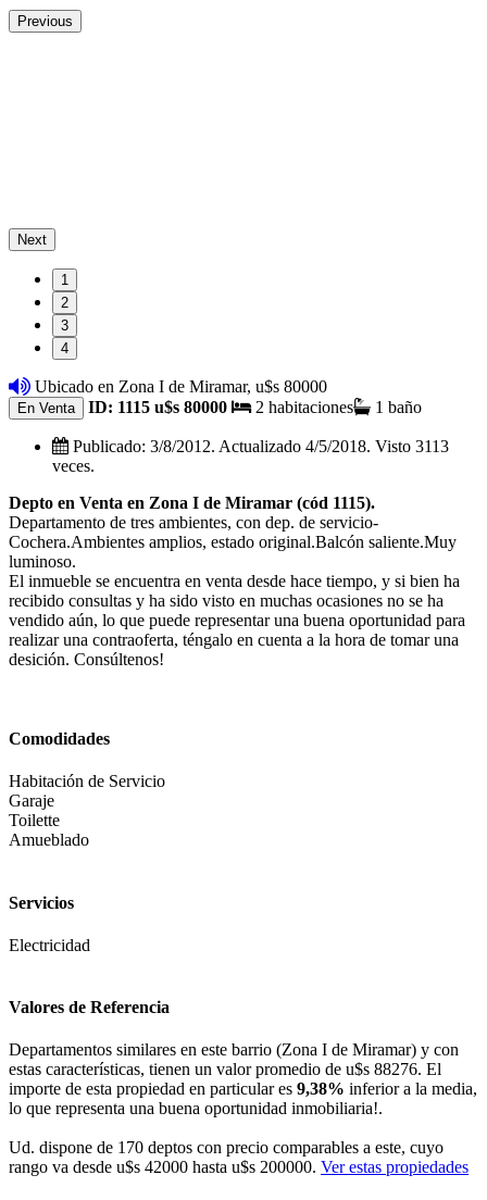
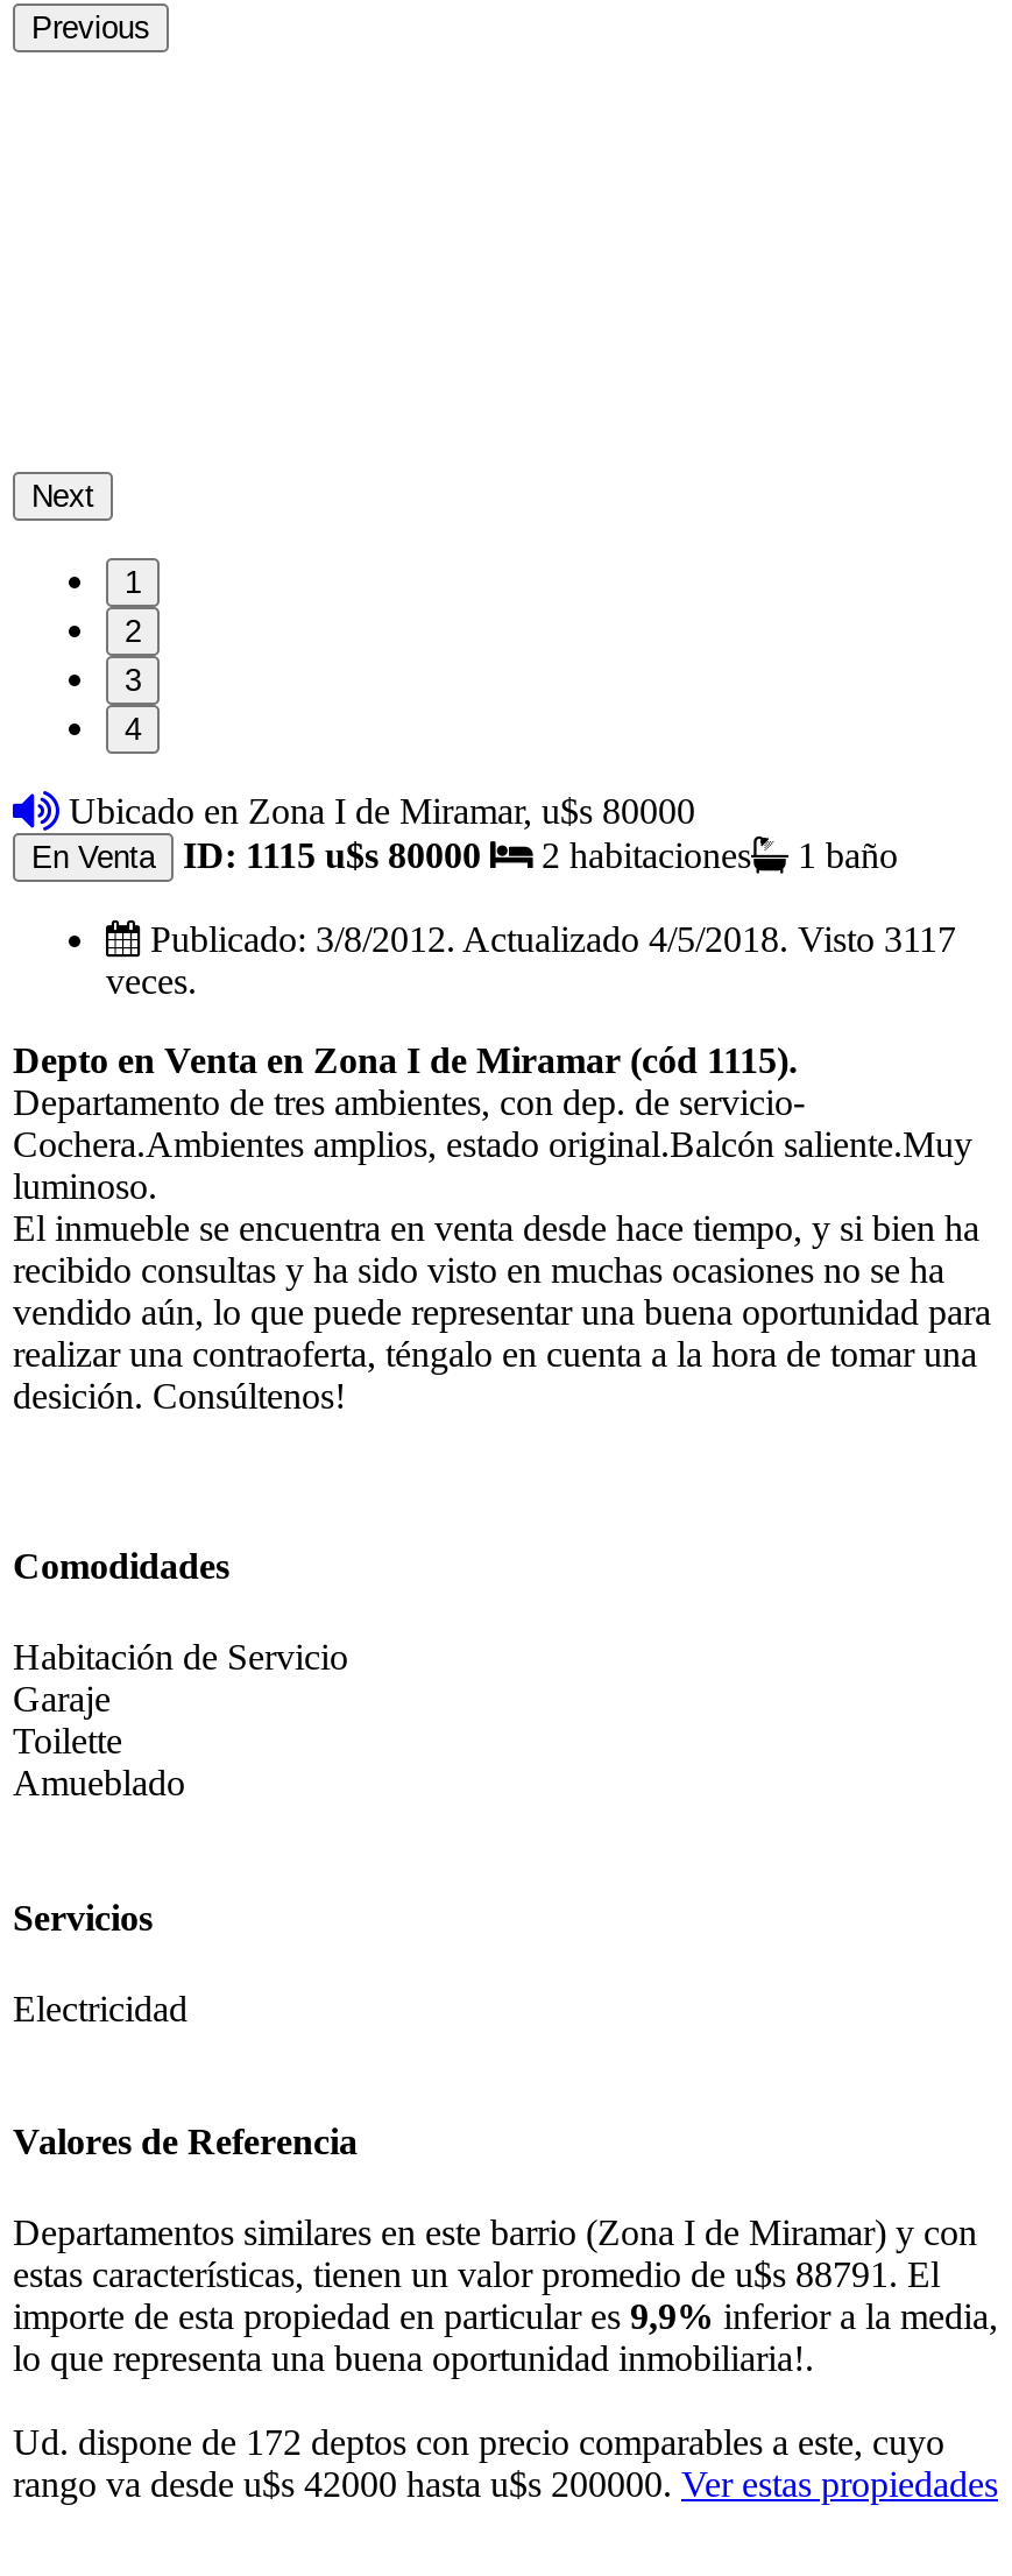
[68,437,449,455] Publicado: 3/8/2012. Actualizado 4/5/2018. Visto 3113 -> [141,919,956,959] Publicado: 3/8/2012. Actualizado 4/5/2018. Visto 3117
[9,1060,441,1079] estas características, tienen un valor promedio de u$s 88276. El -> [13,2256,940,2295] estas características, tienen un valor promedio de u$s 88791. El
[9,1080,477,1098] importe de esta propiedad en particular es 9,38% inferior a la media, -> [13,2298,998,2337] importe de esta propiedad en particular es 9,9% inferior a la media,
[9,1139,444,1157] Ud. dispone de 170 deptos con precio comparables a este, cuyo -> [13,2423,944,2463] Ud. dispone de 172 deptos con precio comparables a este, cuyo

